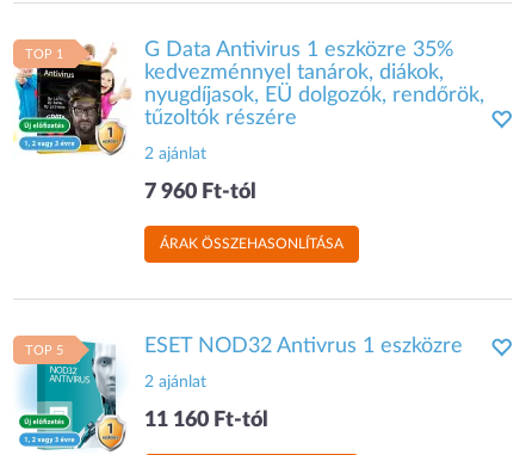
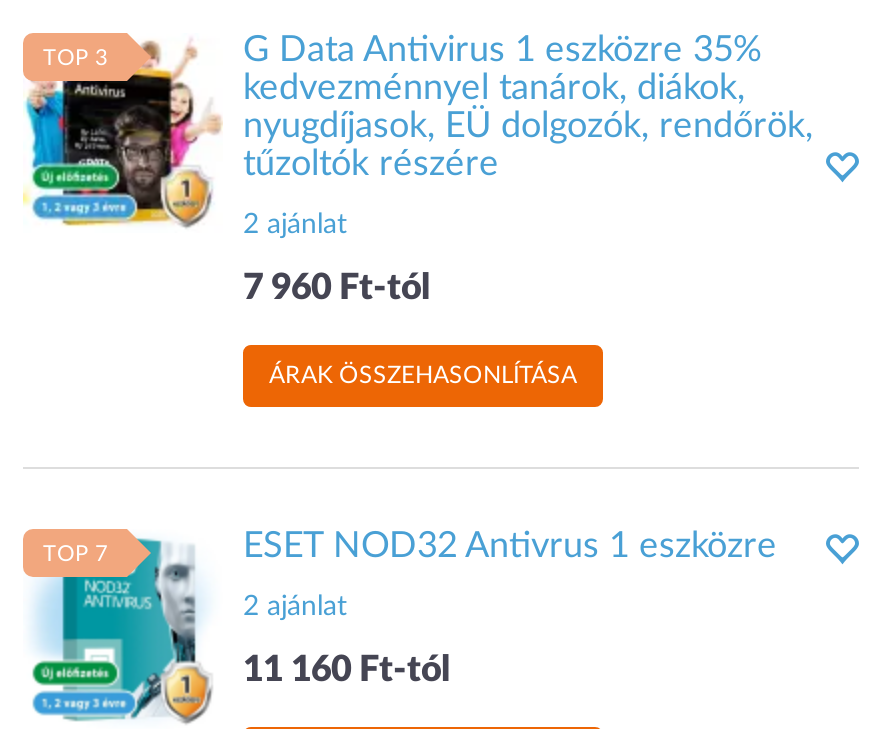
[25,48,63,61] TOP 1 -> [43,47,107,69] TOP 3
[25,344,63,357] TOP 5 -> [43,543,107,565] TOP 7

